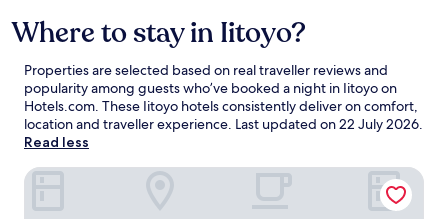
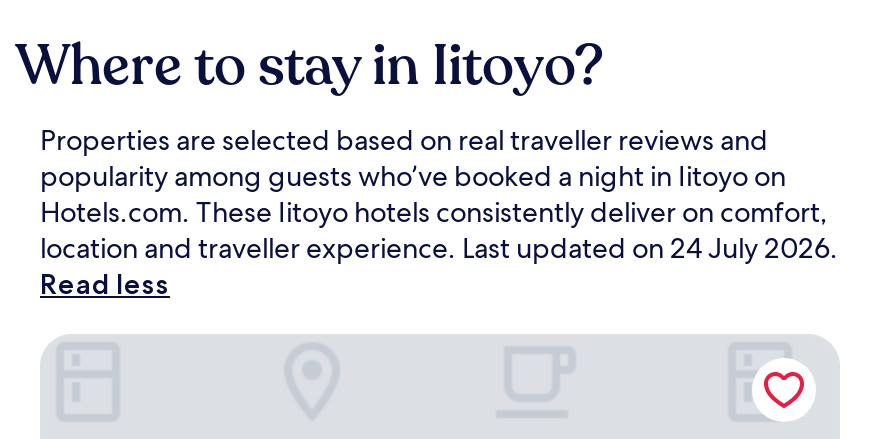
[24,115,423,133] location and traveller experience. Last updated on 22 July 2026. -> [40,230,838,266] location and traveller experience. Last updated on 24 July 2026.

